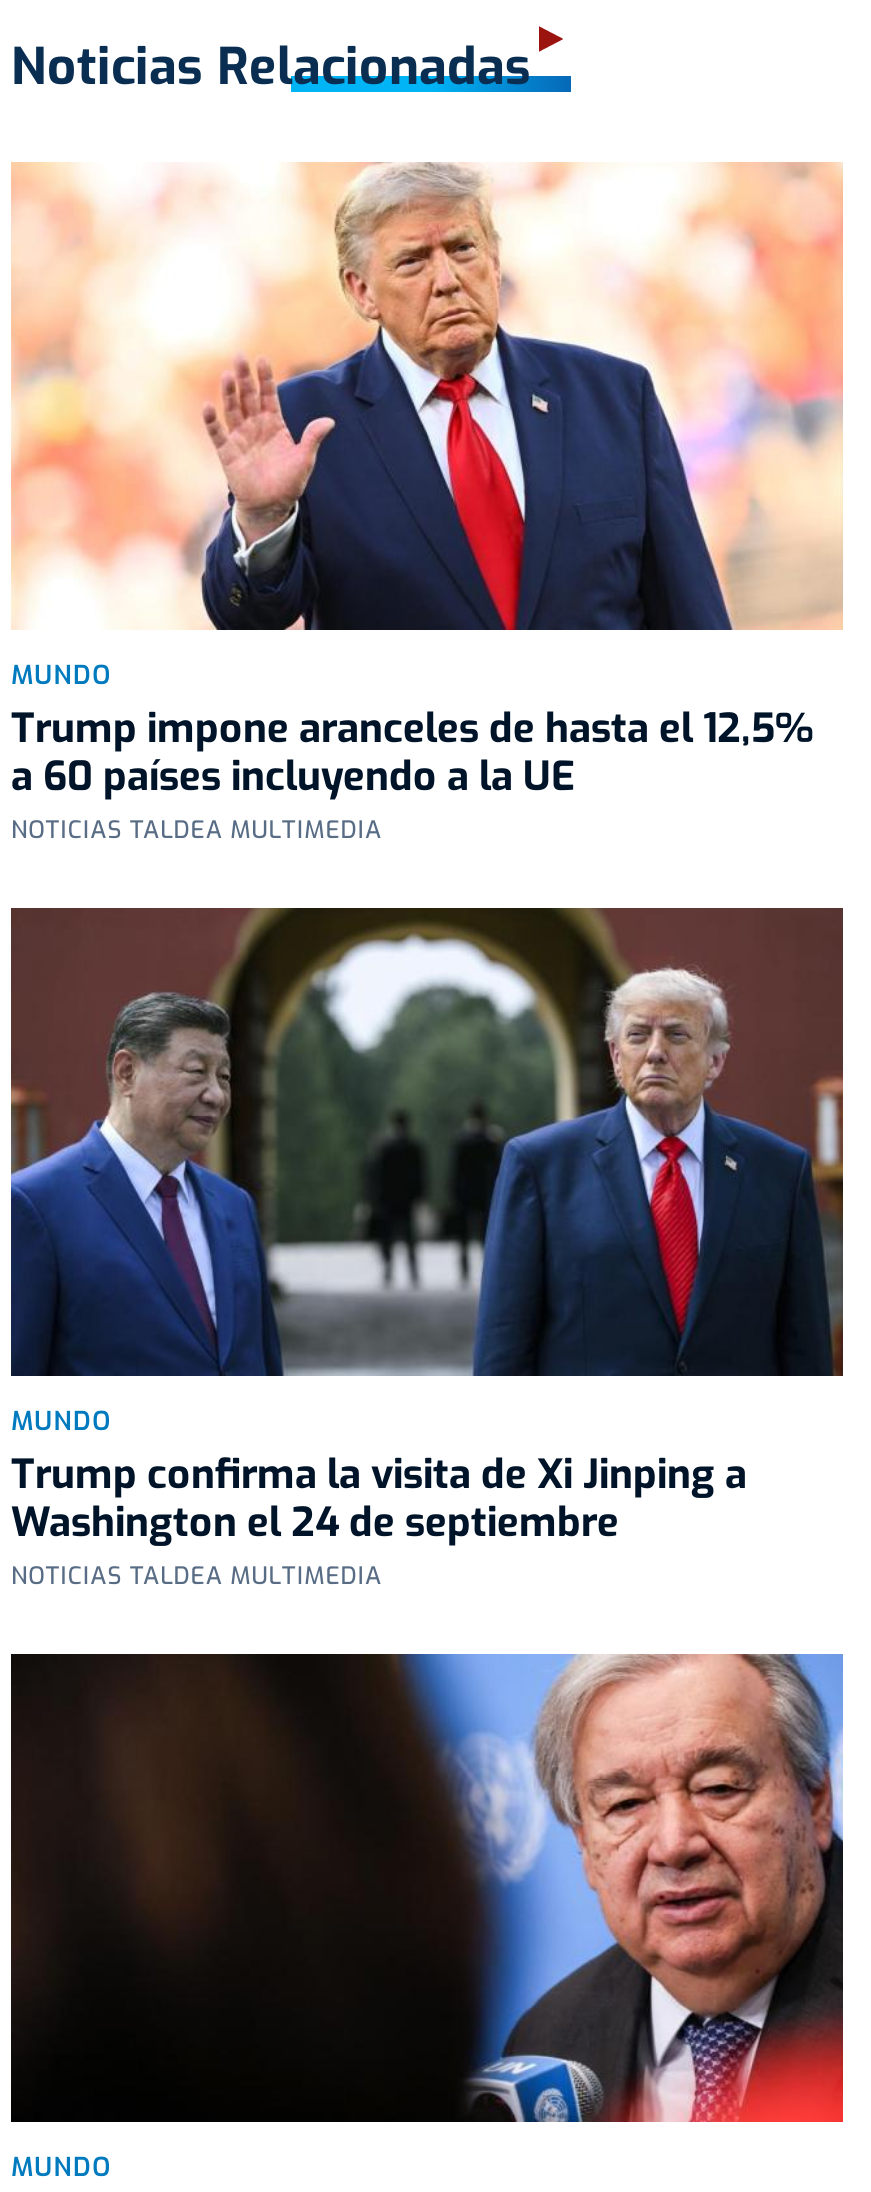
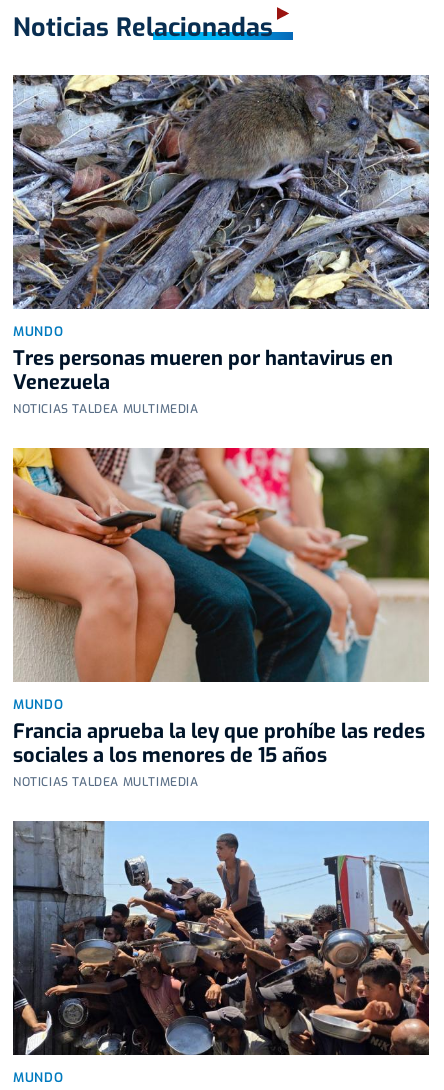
[11,162,843,803] [image] | Trump impone aranceles de hasta el 12,5% | a 60 países incluyendo a la UE -> [12,74,430,396] [image] | Tres personas mueren por hantavirus en | Venezuela
[9,906,845,1549] [image] | Trump confirma la visita de Xi Jinping a | Washington el 24 de septiembre -> [12,447,429,769] [image] | Francia aprueba la ley que prohíbe las redes | sociales a los menores de 15 años
[9,1652,845,2124] [image] -> [12,820,430,1056] [image]

